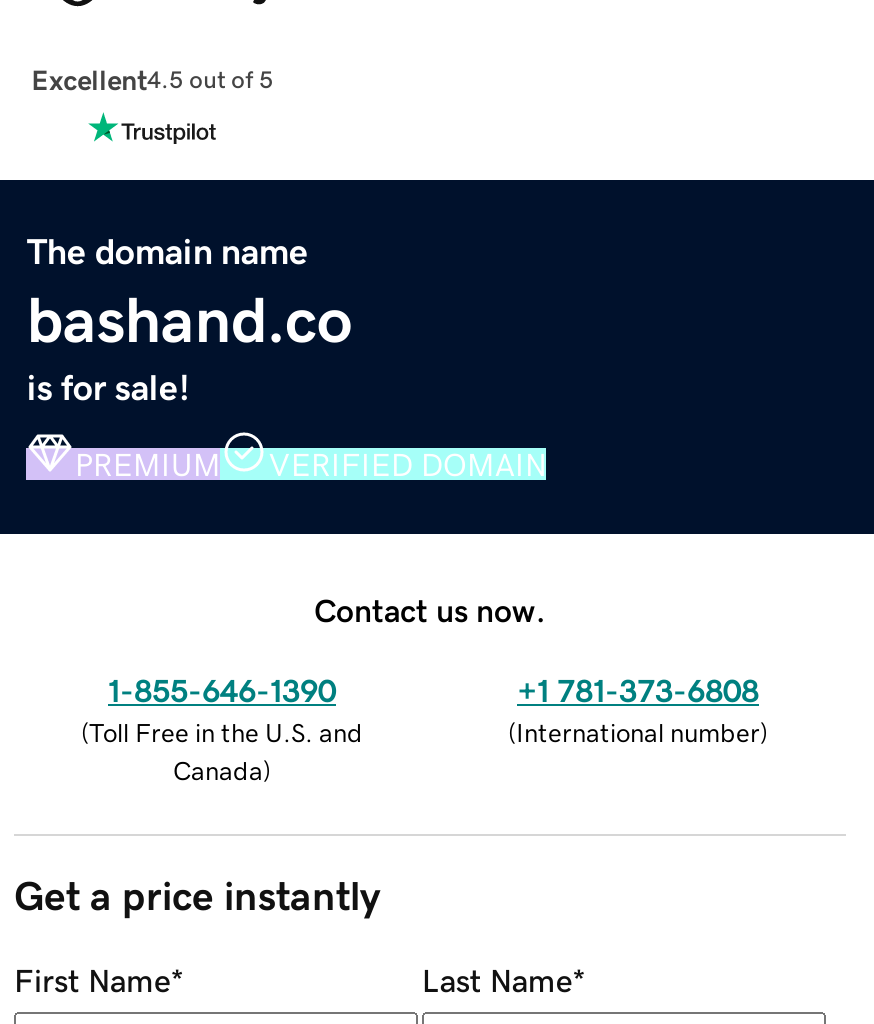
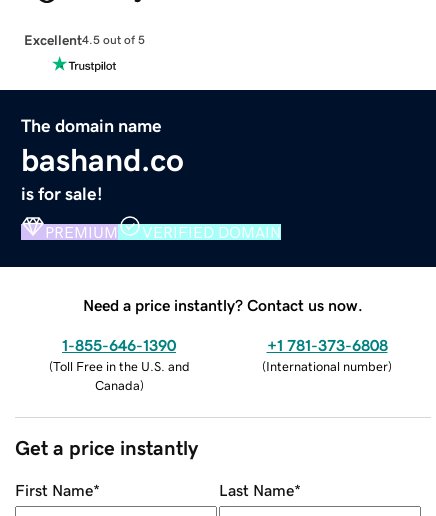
[314,593,546,625] Contact us now. -> [83,297,363,313] Need a price instantly? Contact us now.

